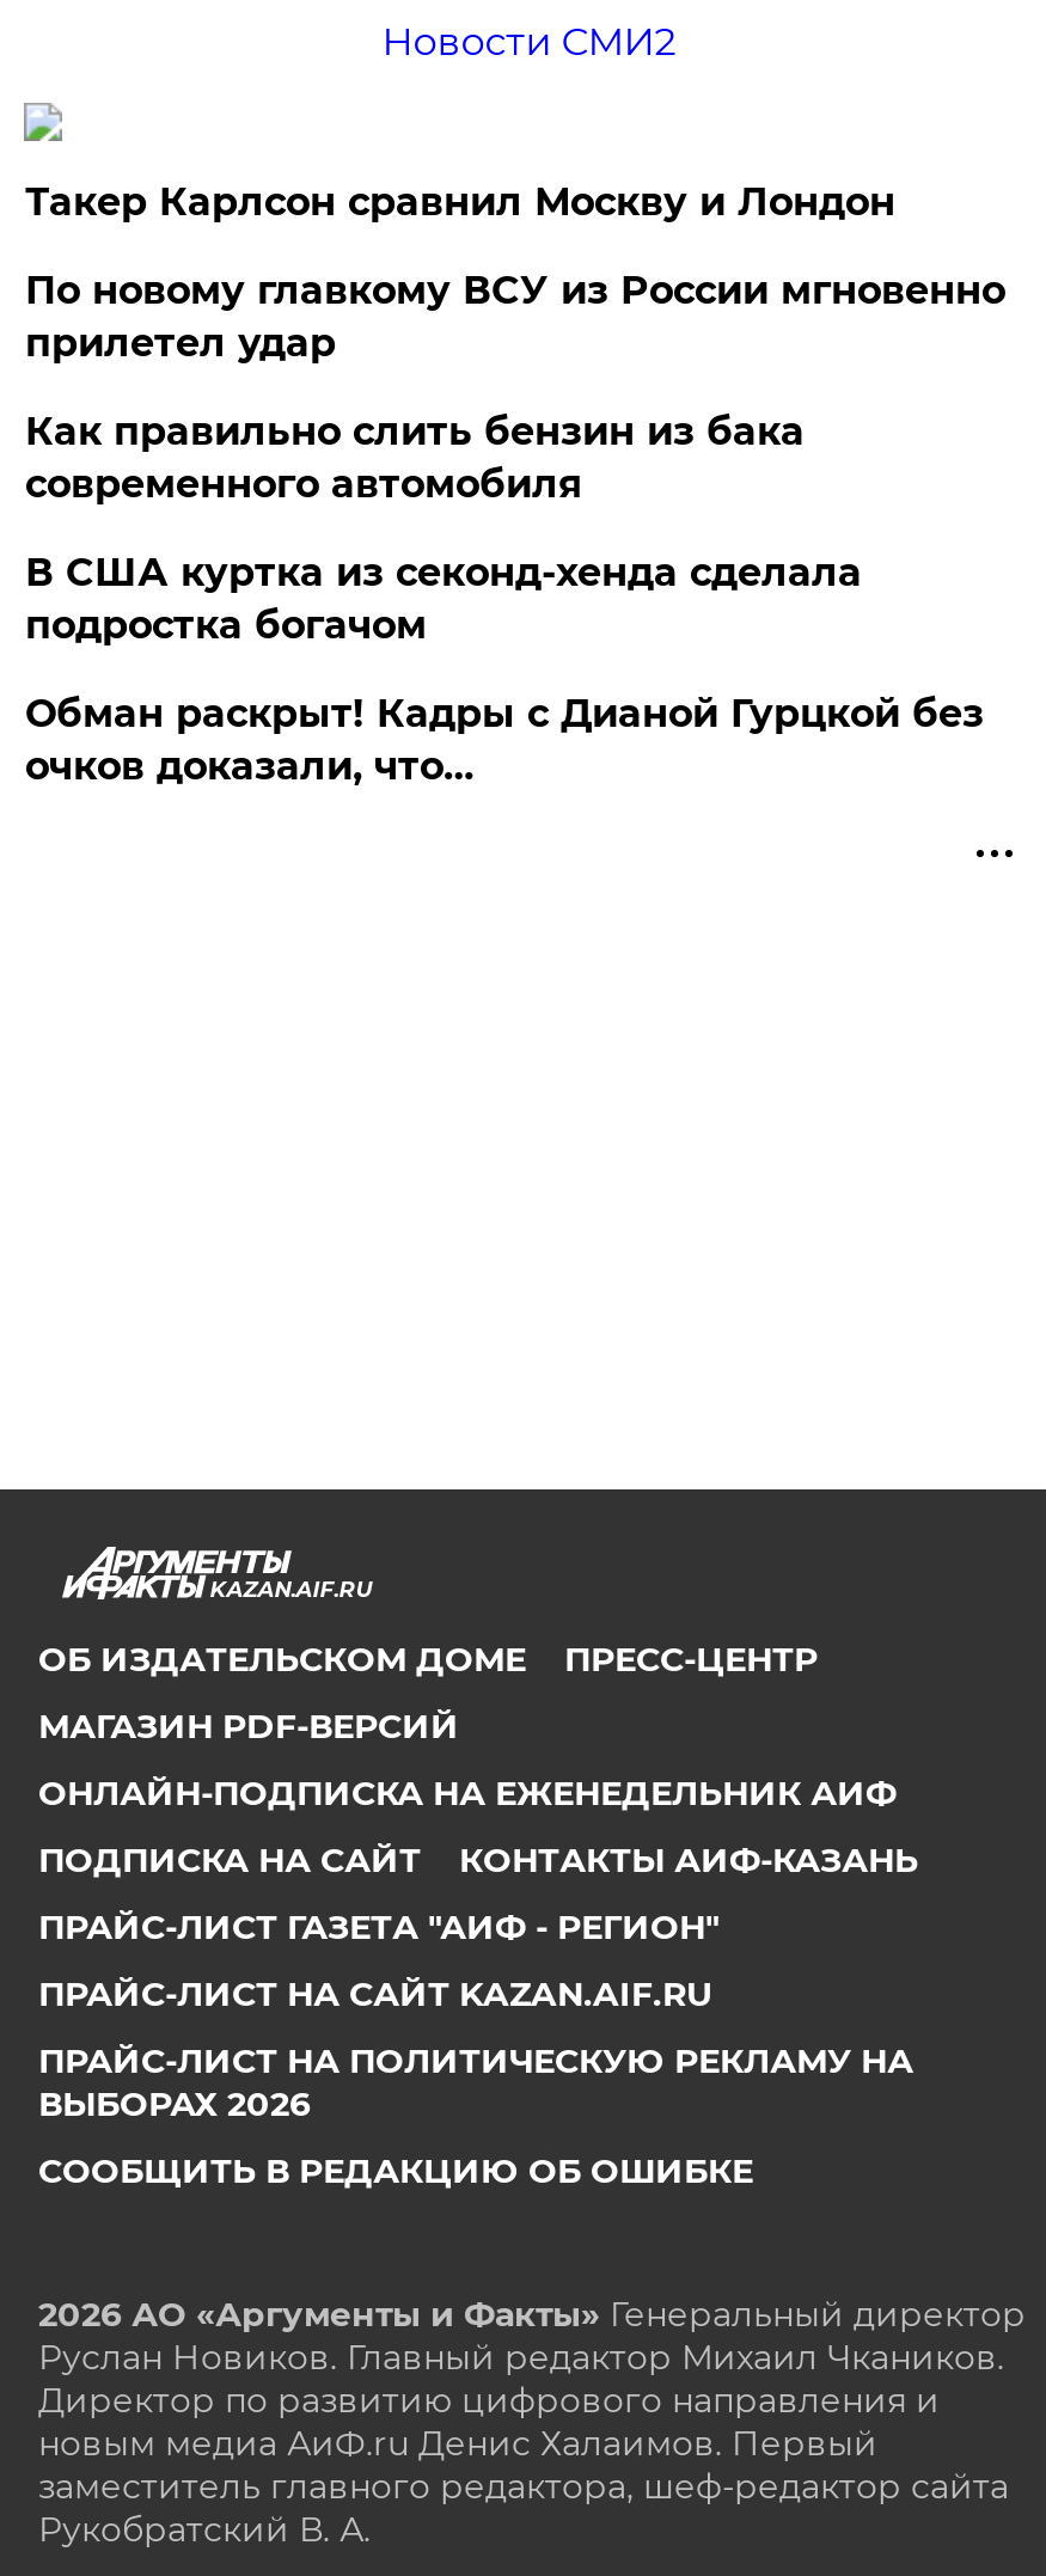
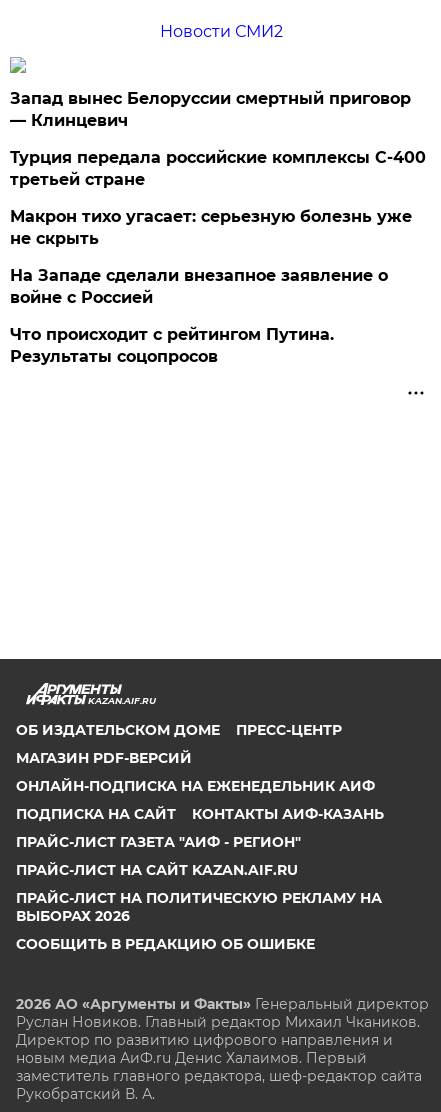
[25,179,895,224] Такер Карлсон сравнил Москву и Лондон -> [10,89,411,130] Запад вынес Белоруссии смертный приговор | — Клинцевич
[25,268,1005,366] По новому главкому ВСУ из России мгновенно | прилетел удар -> [10,148,426,189] Турция передала российские комплексы С-400 | третьей стране
[25,409,804,507] Как правильно слить бензин из бака | современного автомобиля -> [10,207,412,248] Макрон тихо угасает: серьезную болезнь уже | не скрыть
[25,550,862,648] В США куртка из секонд-хенда сделала | подростка богачом -> [10,266,388,307] На Западе сделали внезапное заявление о | войне с Россией
[25,691,984,789] Обман раскрыт! Кадры с Дианой Гурцкой без | очков доказали, что… -> [10,325,334,366] Что происходит с рейтингом Путина. | Результаты соцопросов

